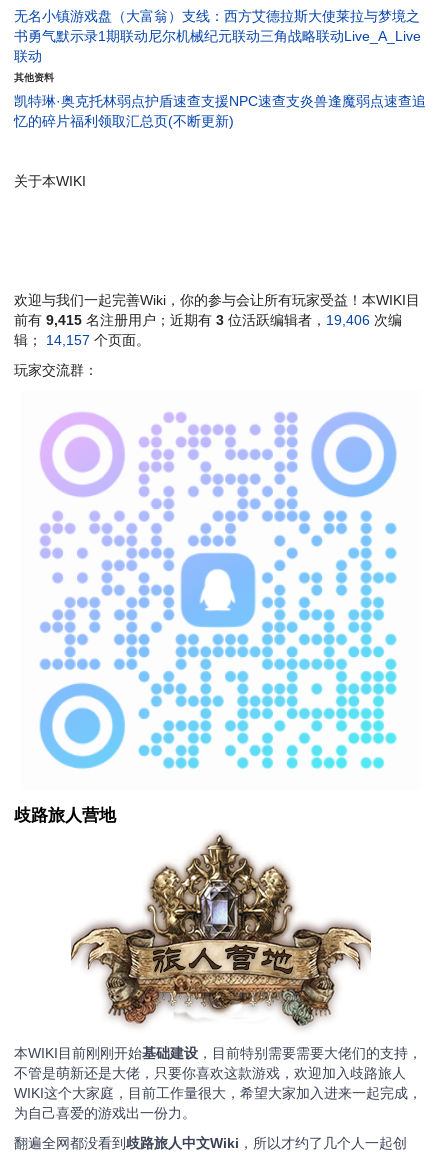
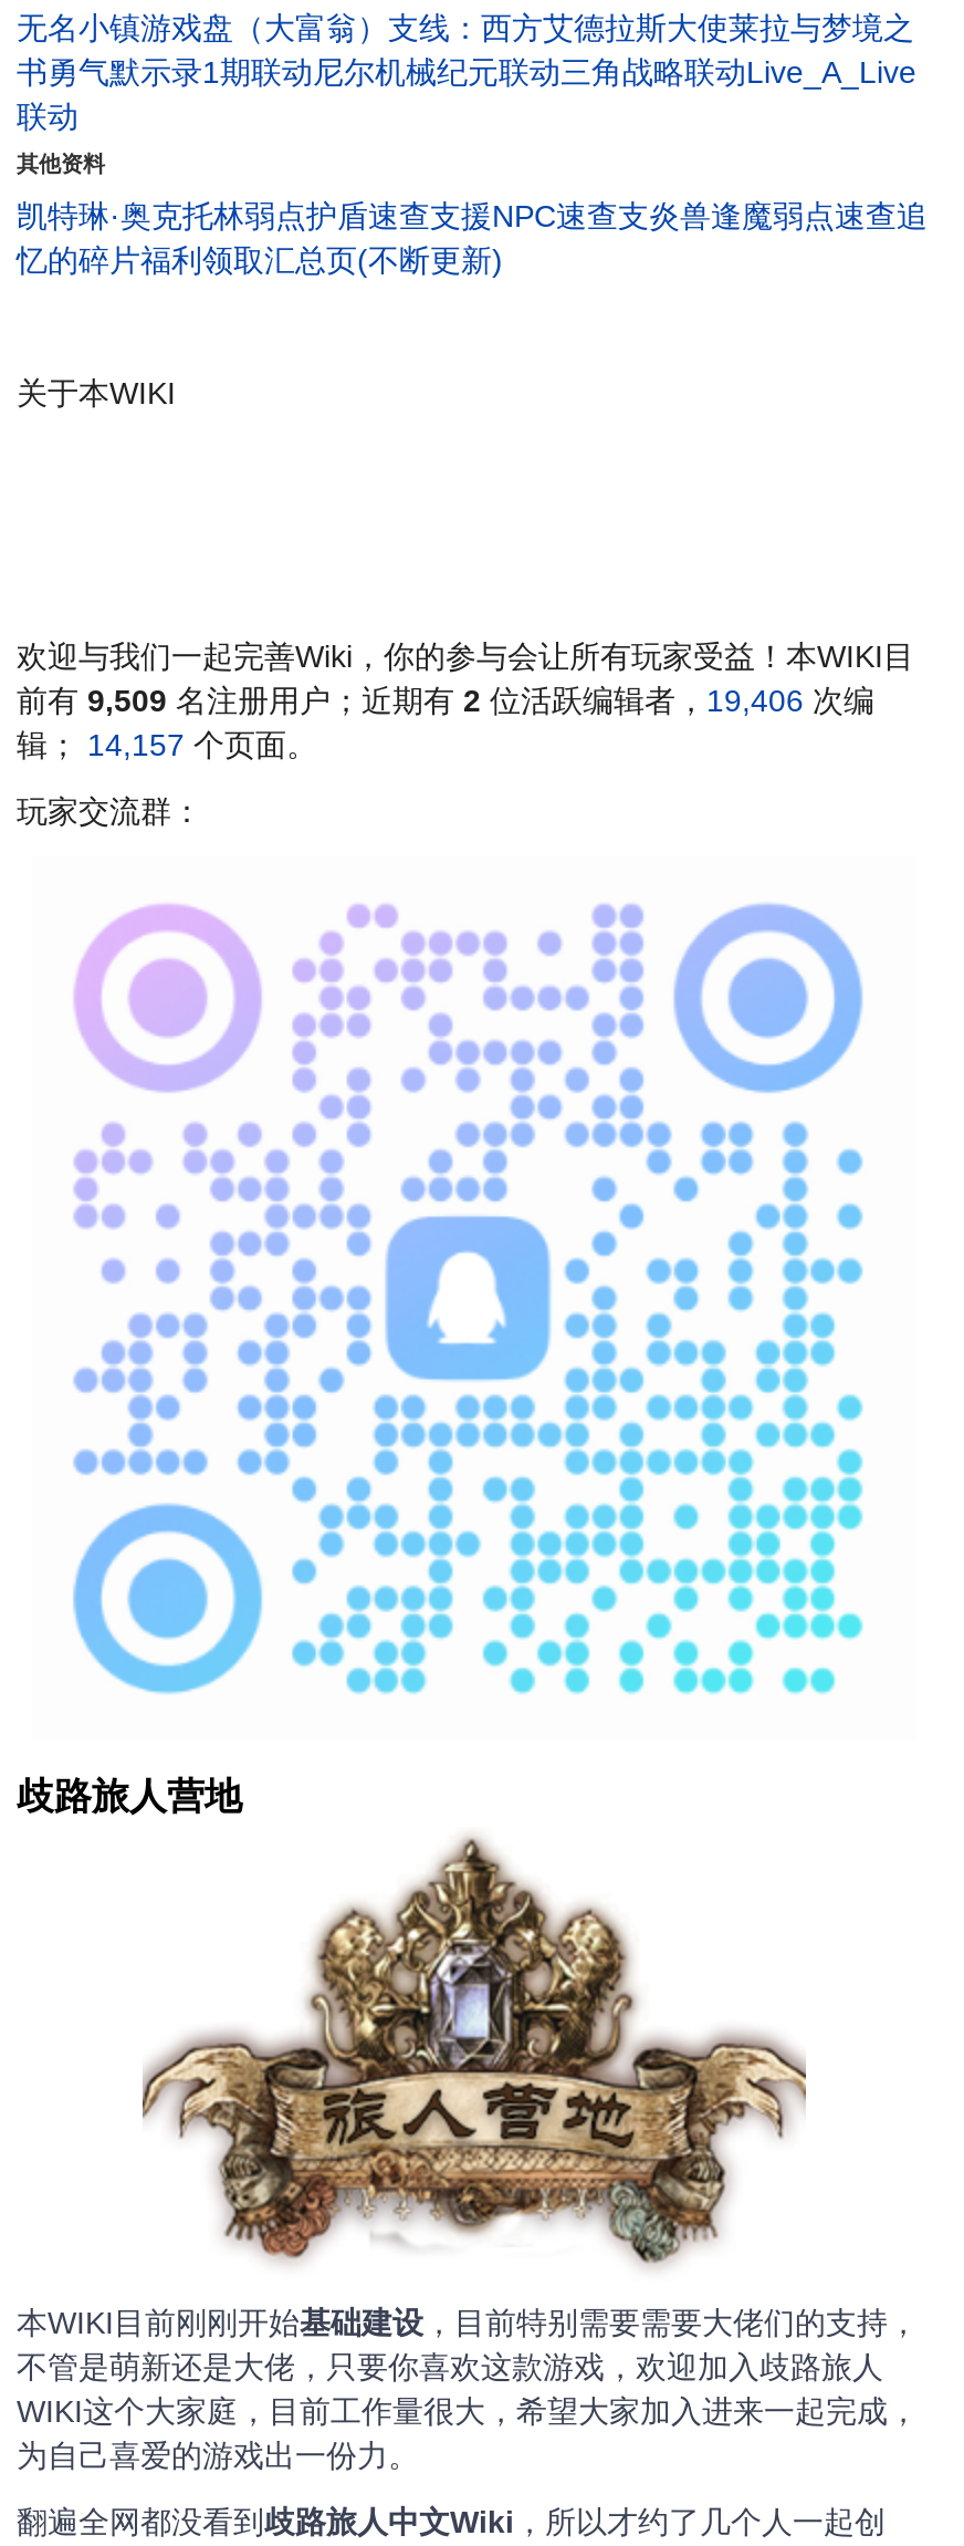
[14,312,402,328] 前有9,415名注册用户；近期有3位活跃编辑者，19,406次编 -> [17,683,874,718] 前有9,509名注册用户；近期有2位活跃编辑者，19,406次编

